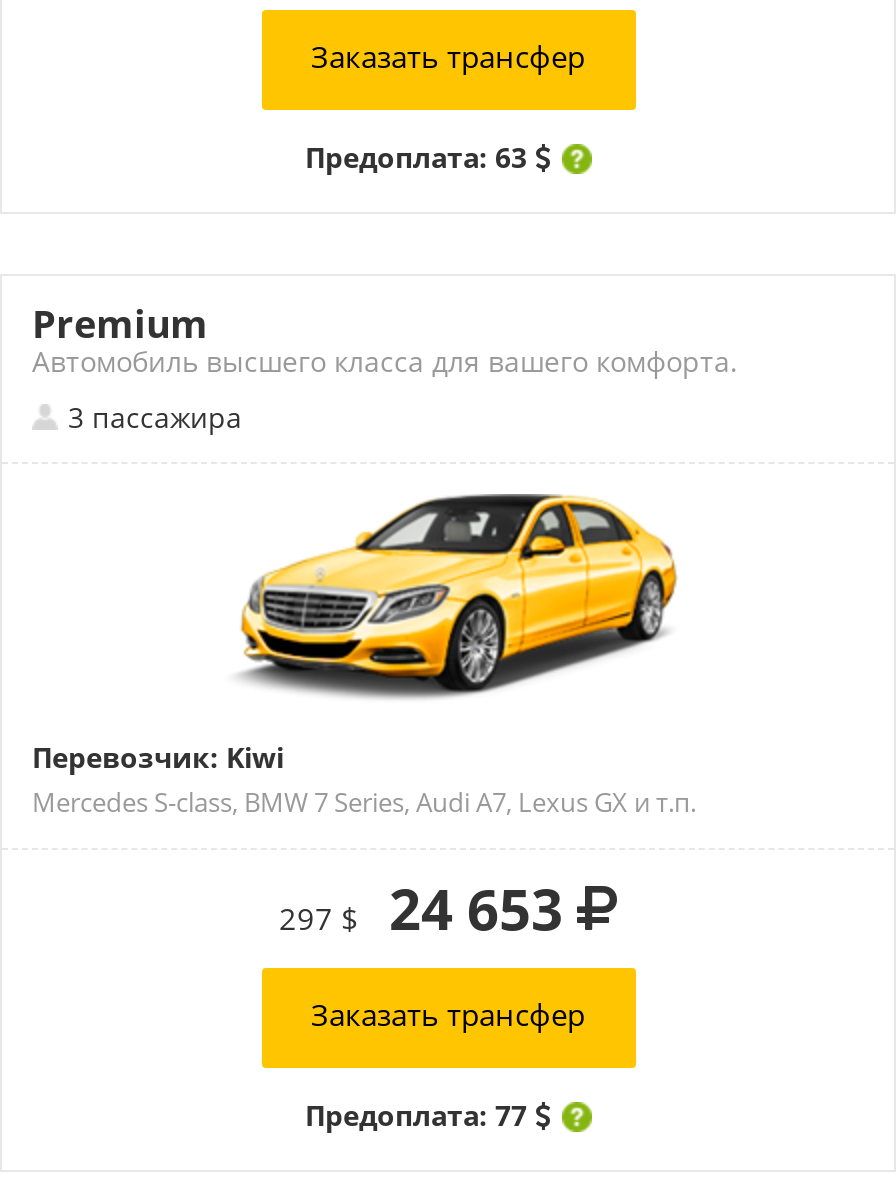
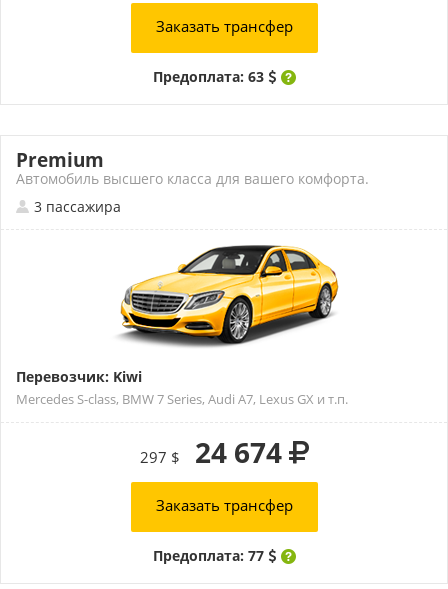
[279,870,577,946] 297 $ 24 653 -> [139,433,288,471] 297 $ 24 674

